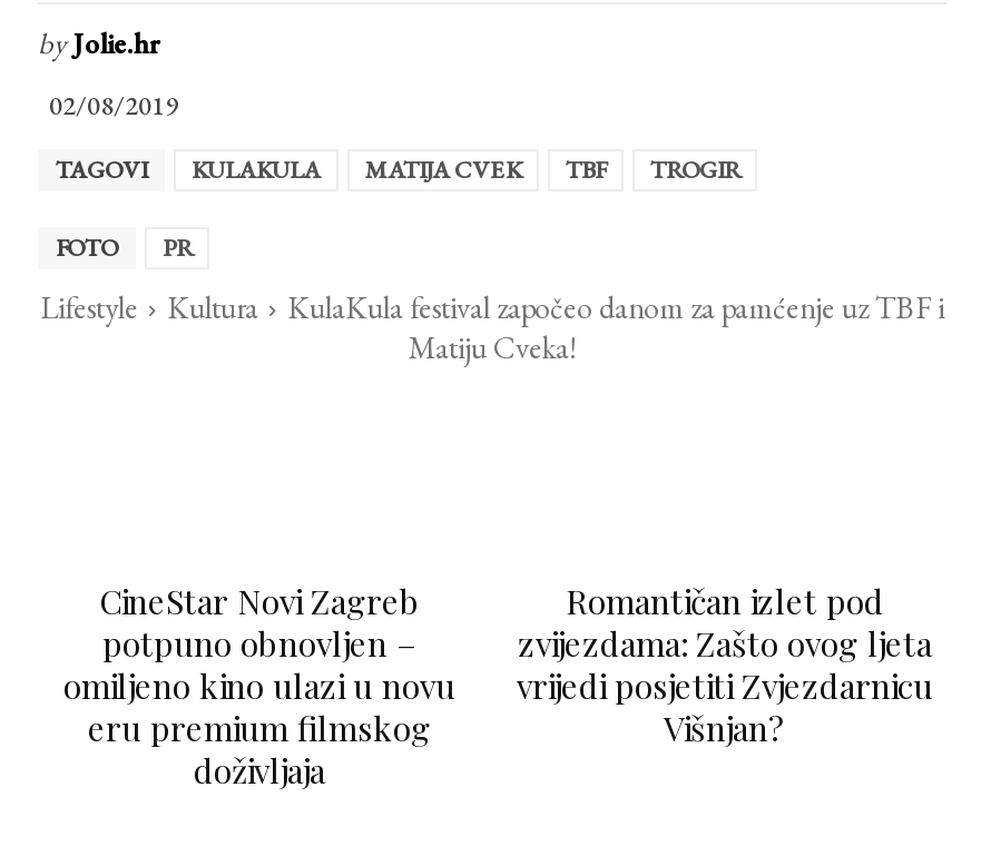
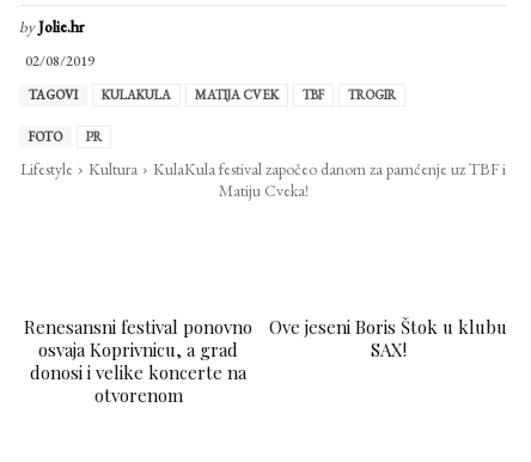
[63,578,455,792] CineStar Novi Zagreb | potpuno obnovljen – | omiljeno kino ulazi u novu | eru premium filmskog | doživljaja -> [24,314,252,407] Renesansni festival ponovno | osvaja Koprivnicu, a grad | donosi i velike koncerte na | otvorenom
[517,578,933,750] Romantičan izlet pod | zvijezdama: Zašto ovog ljeta | vrijedi posjetiti Zvjezdarnicu | Višnjan? -> [269,314,507,361] Ove jeseni Boris Štok u klubu | SAX!

